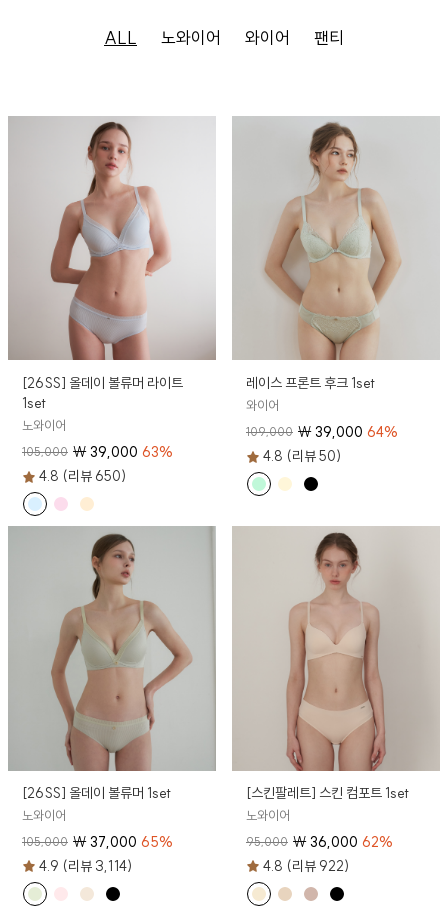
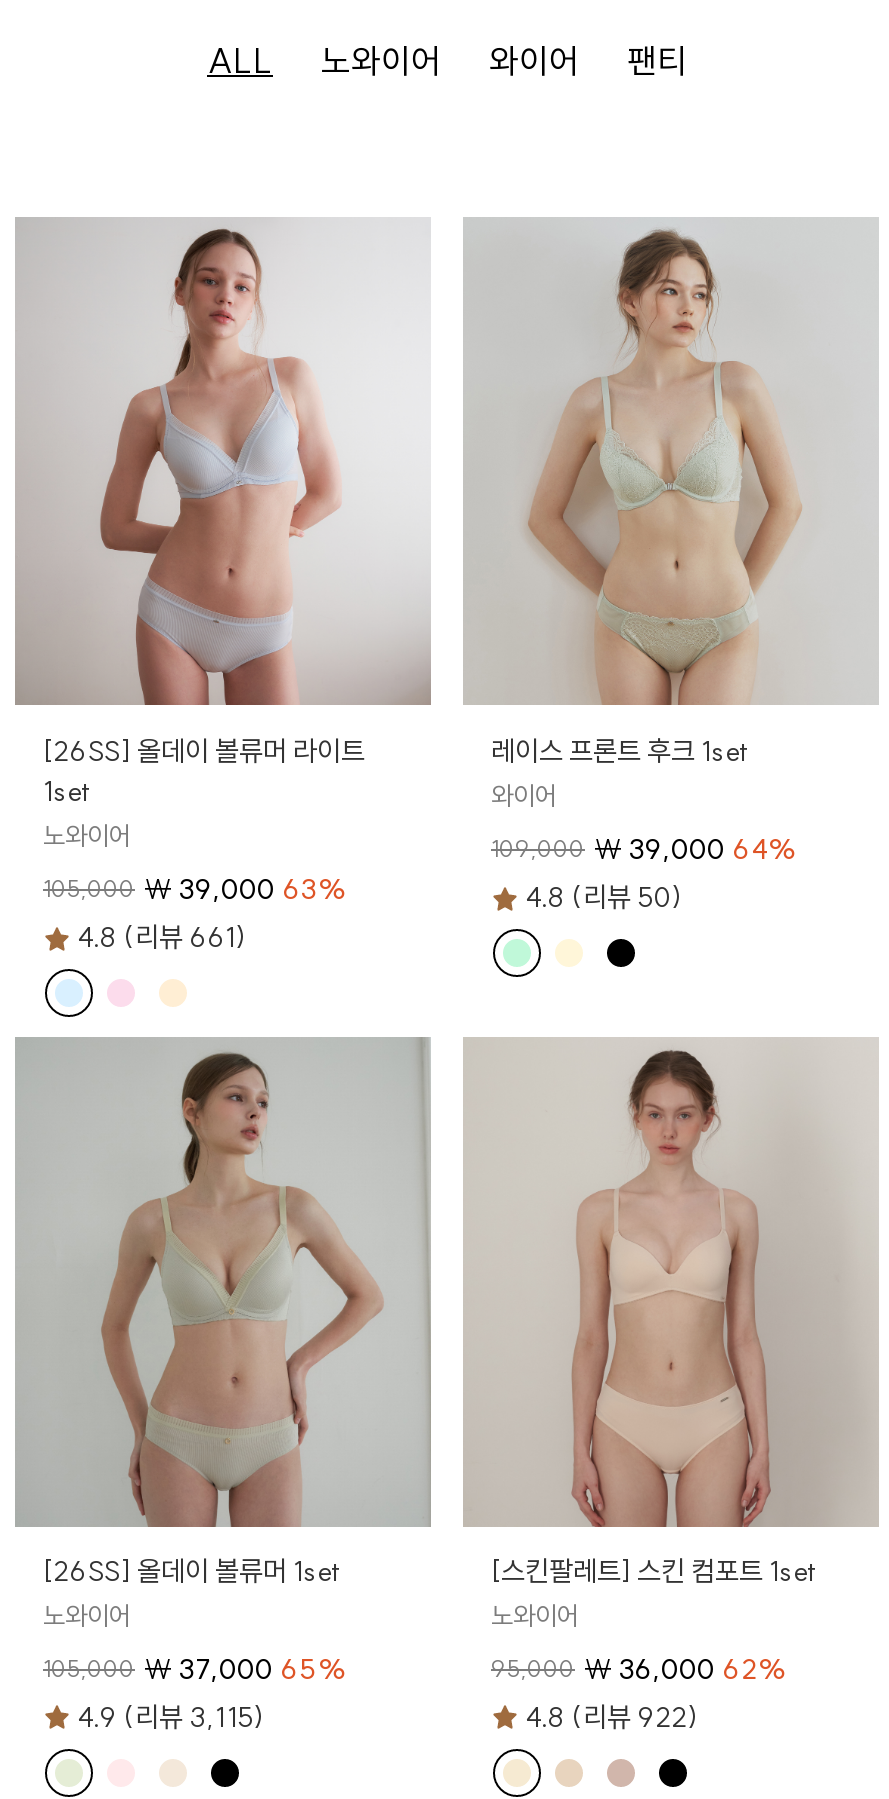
[36,467,126,485] 4.8 (리뷰 650) -> [71,919,245,955] 4.8 (리뷰 661)
[36,857,132,875] 4.9 (리뷰 3,114) -> [71,1698,263,1734] 4.9 (리뷰 3,115)

